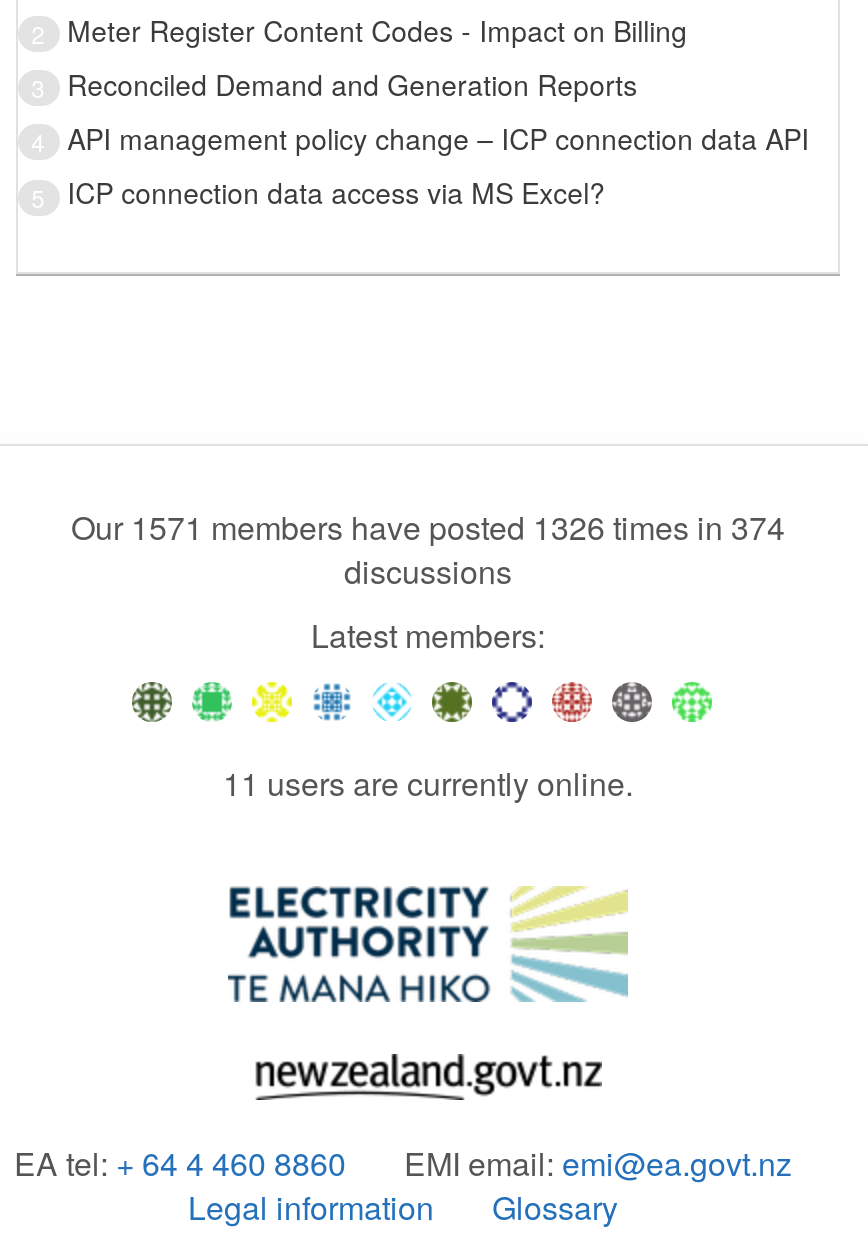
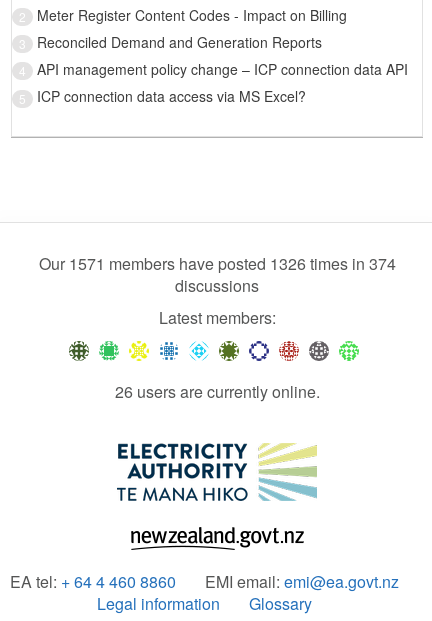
[223,760,633,806] 11 users are currently online. -> [114,380,319,403] 26 users are currently online.

